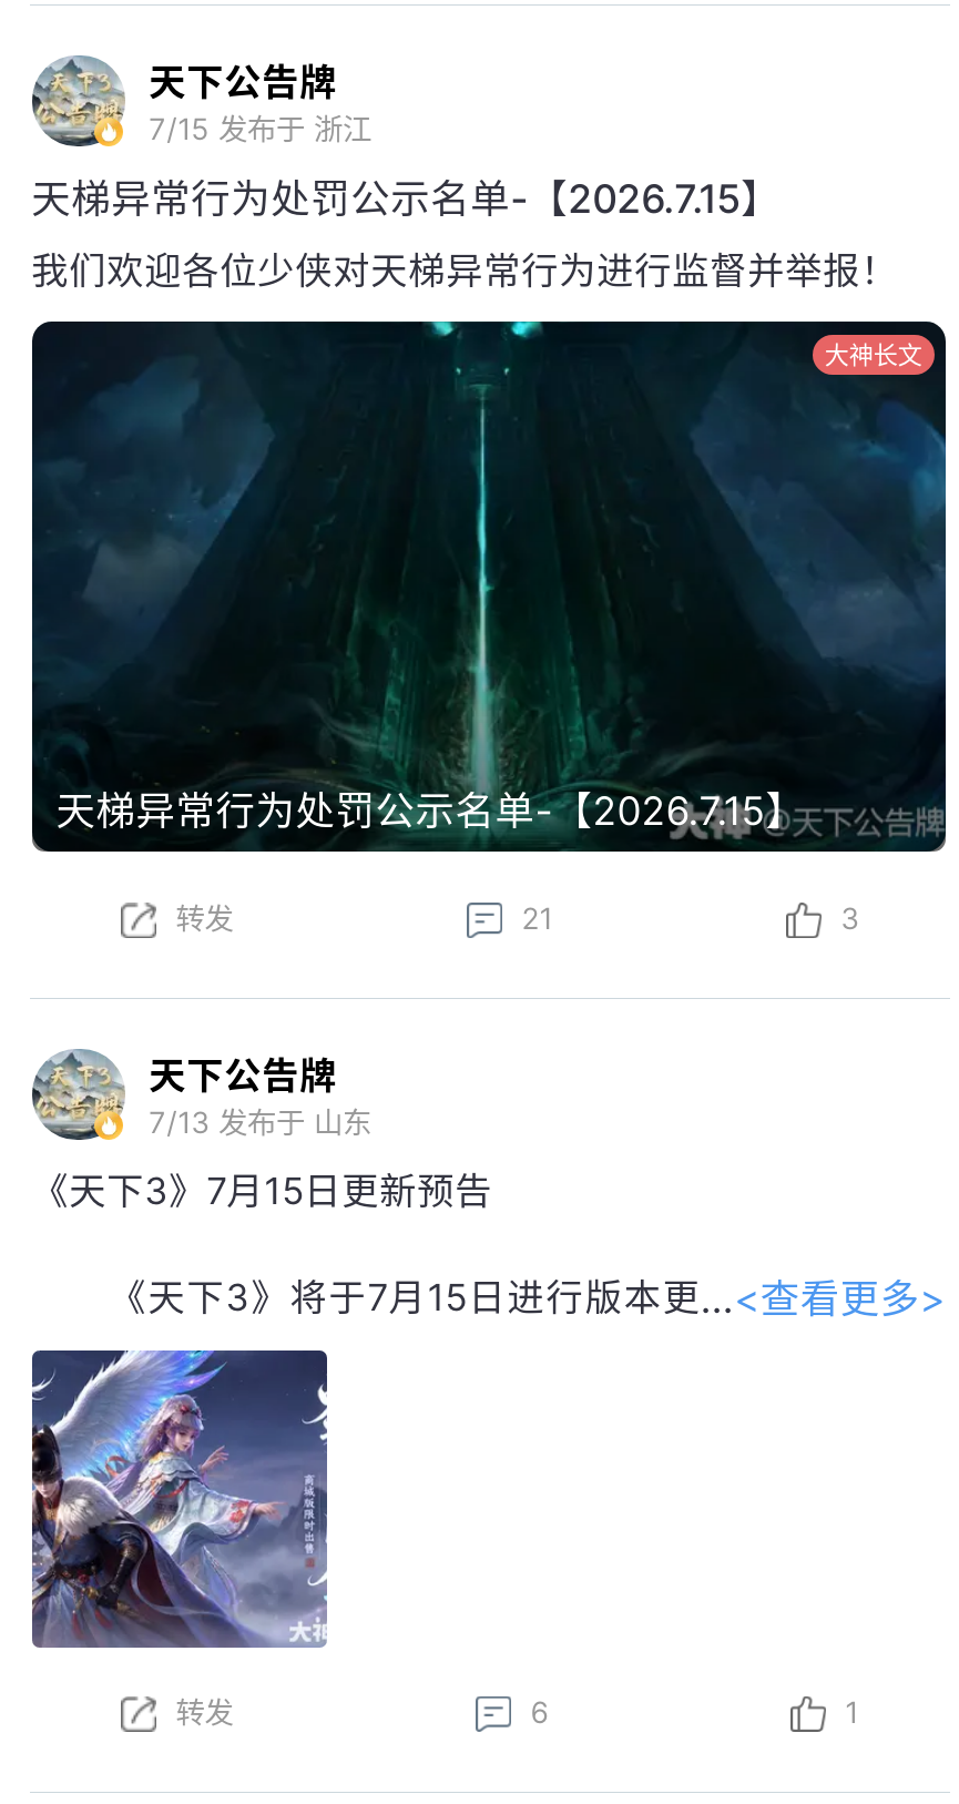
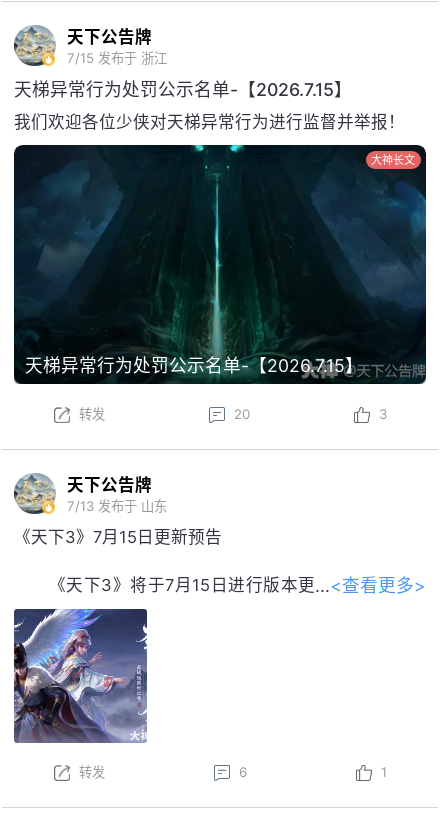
[522,900,553,936] 21 -> [234,406,250,422] 20

